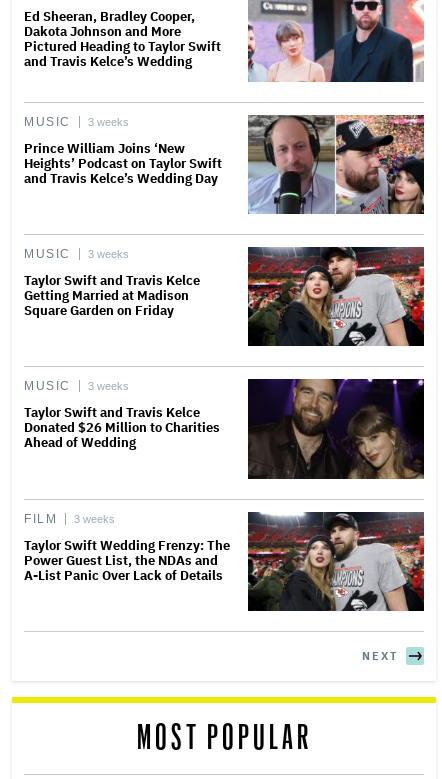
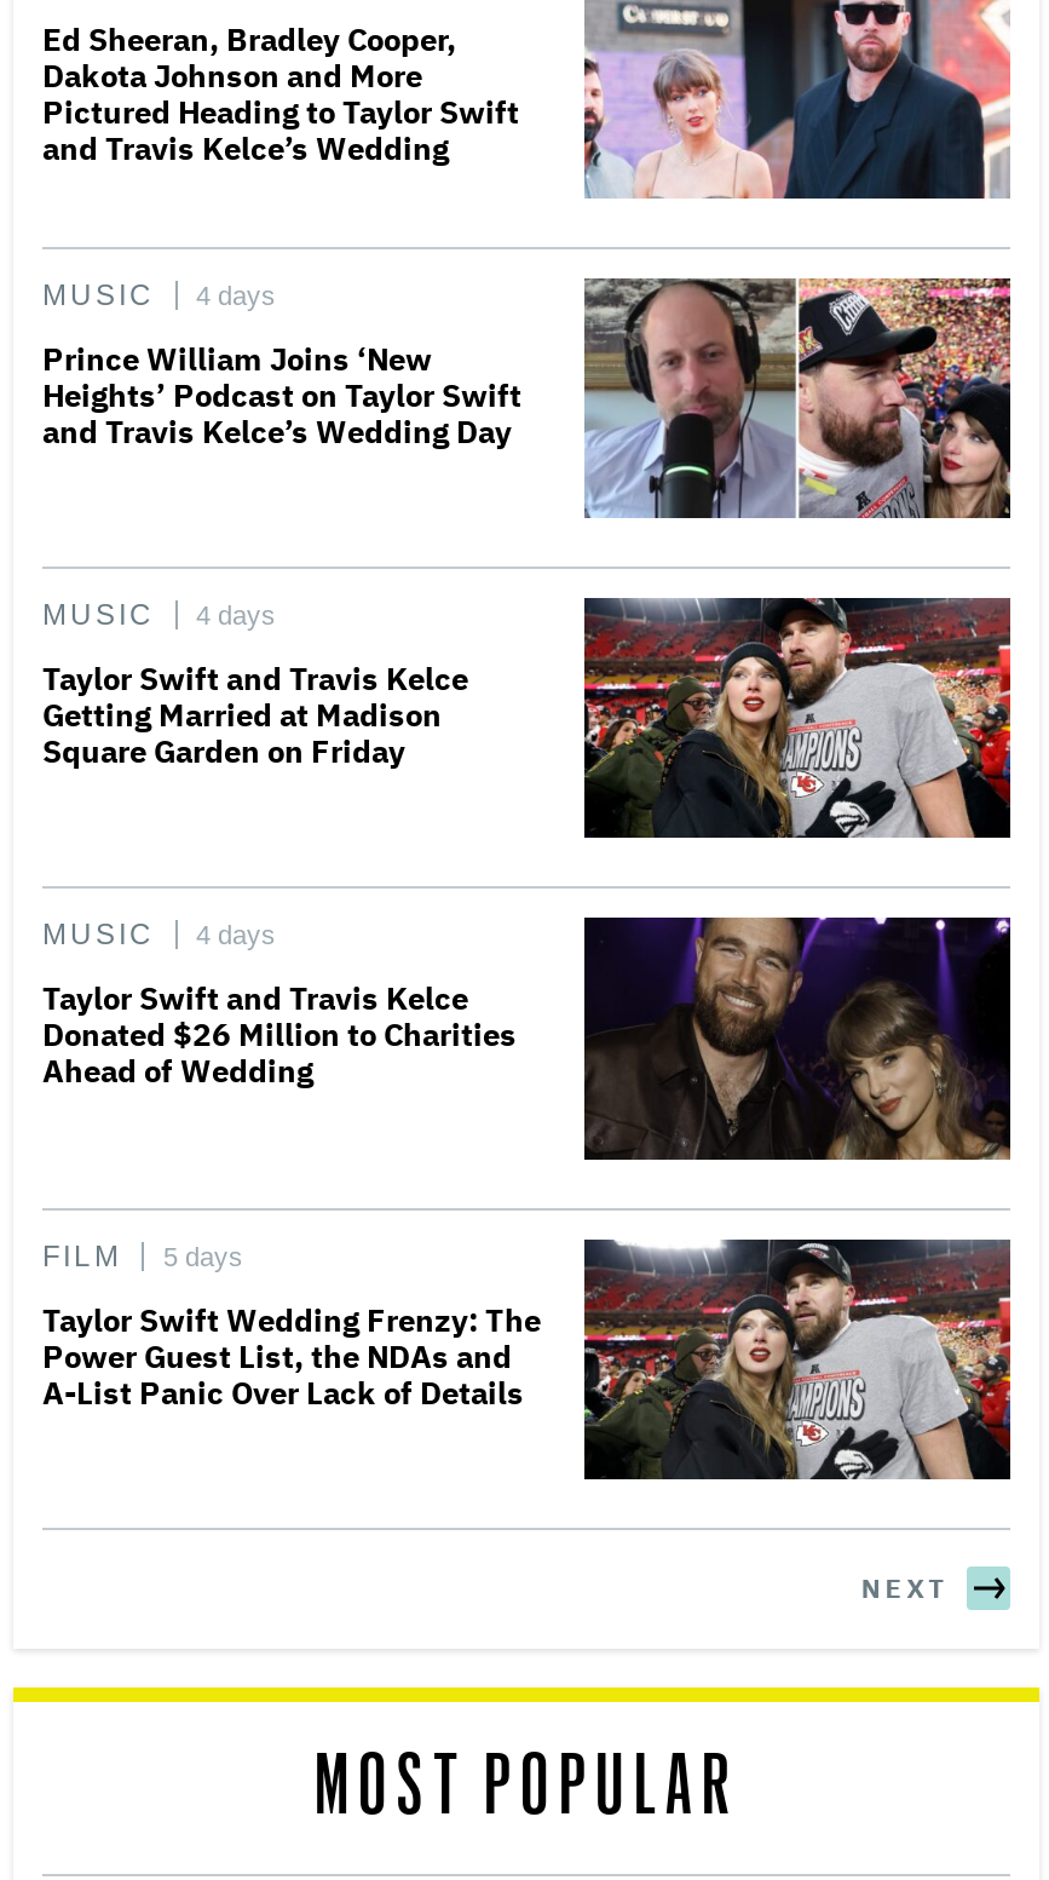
[24,115,128,129] MUSIC 3 weeks -> [42,278,276,312] MUSIC 4 days
[24,247,128,261] MUSIC 3 weeks -> [42,599,276,632] MUSIC 4 days
[24,379,128,393] MUSIC 3 weeks -> [42,919,276,952] MUSIC 4 days
[24,512,115,526] FILM 3 weeks -> [42,1239,243,1273] FILM 5 days

